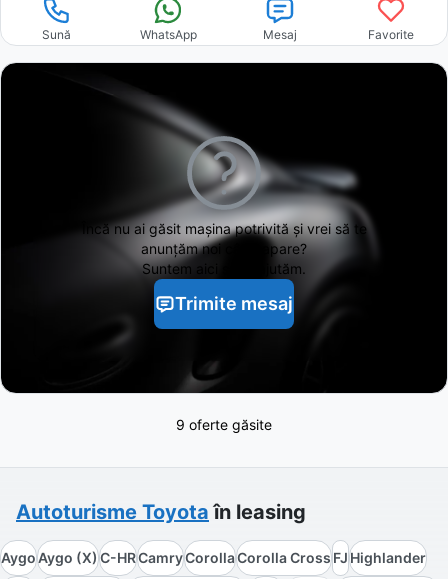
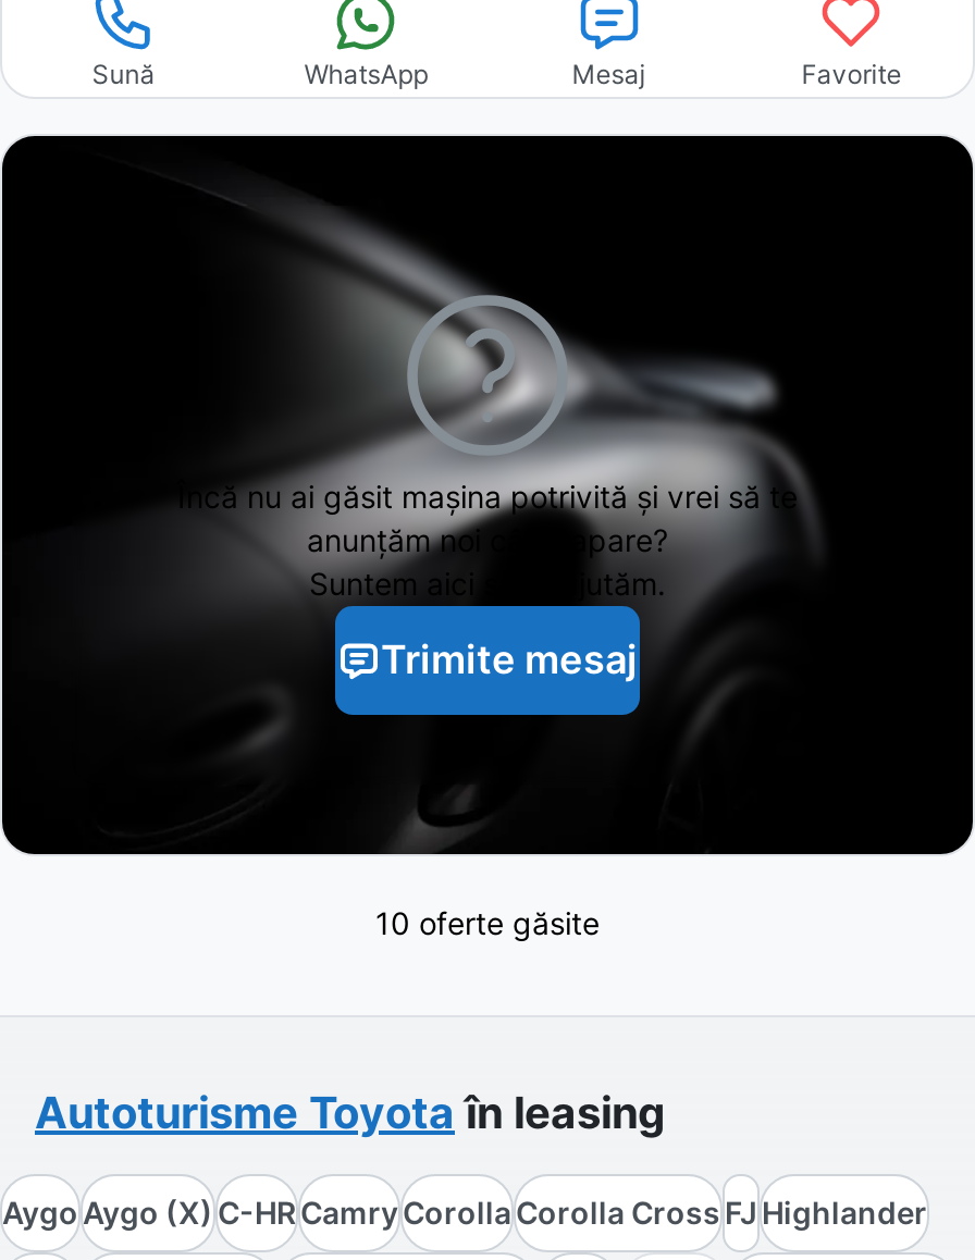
[176,416,272,433] 9 oferte găsite -> [375,904,600,941] 10 oferte găsite

